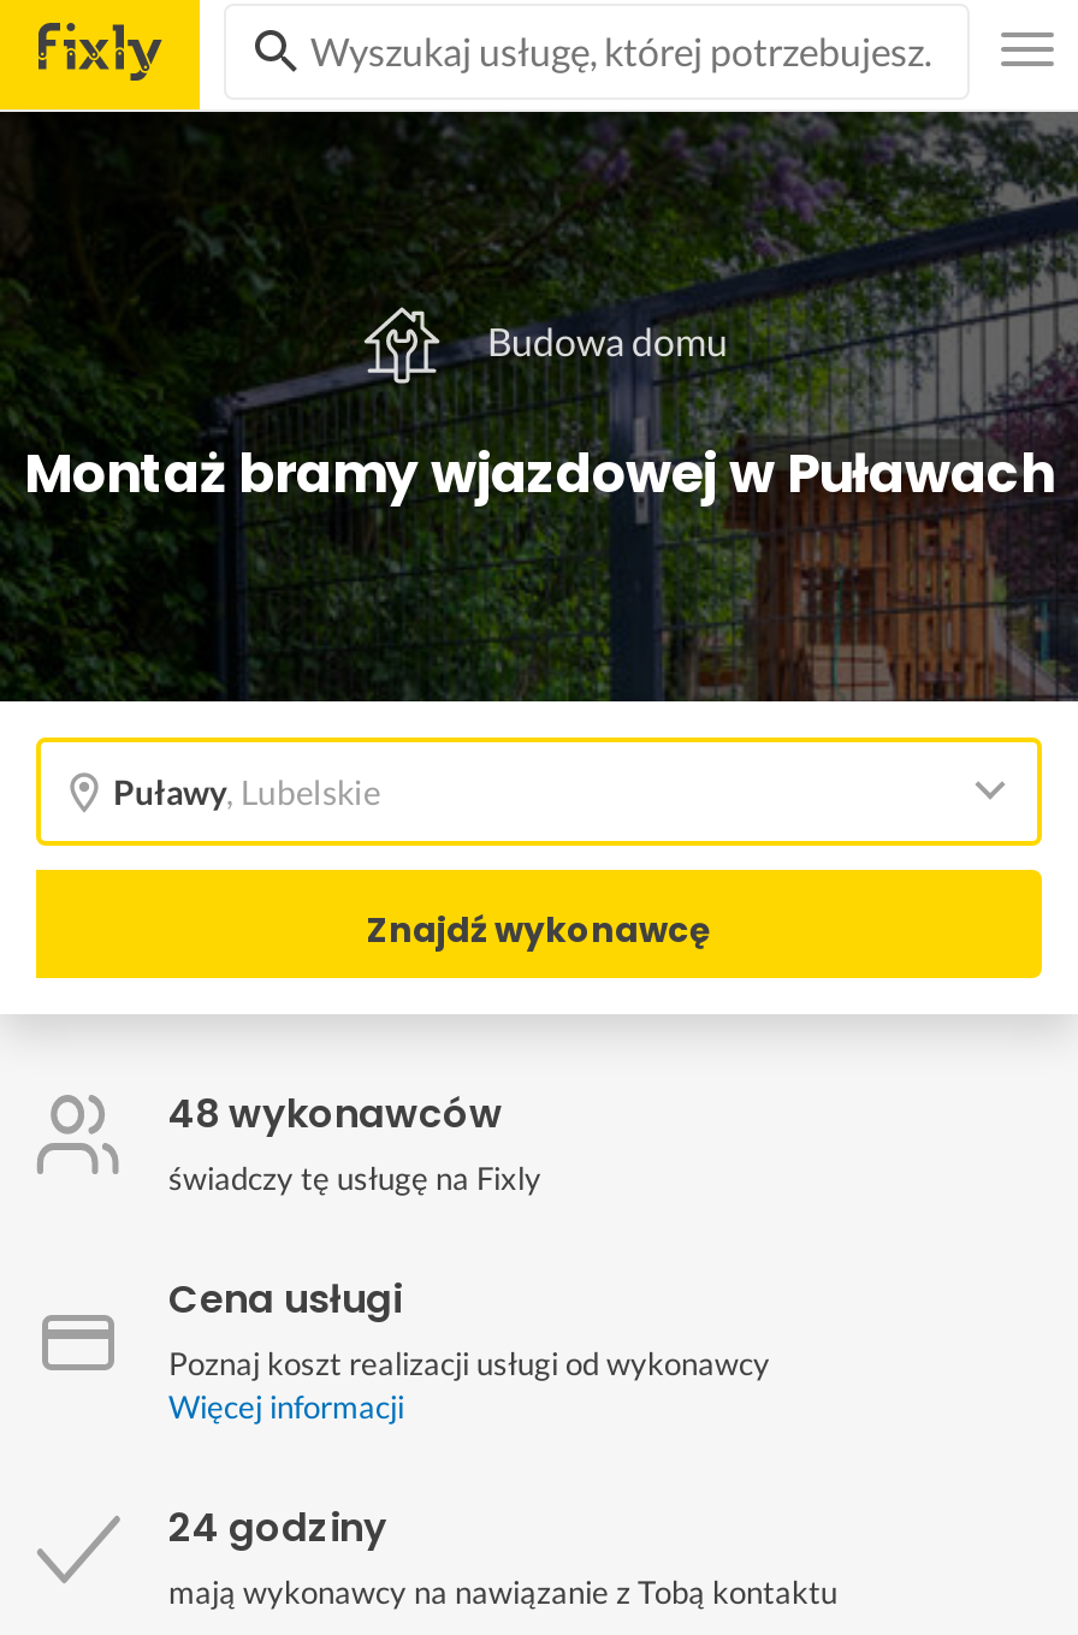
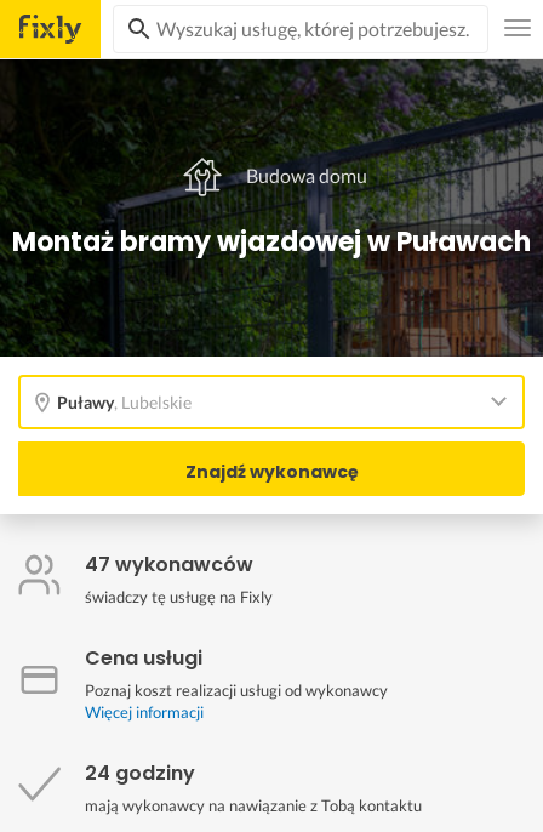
[168,1086,503,1142] 48 wykonawców -> [85,551,253,579] 47 wykonawców

